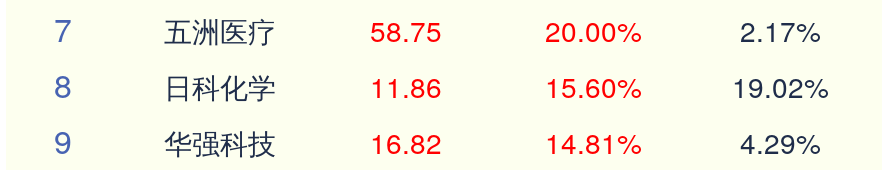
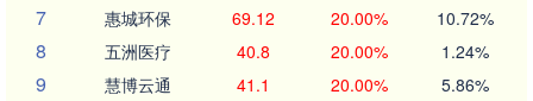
[164,10,442,50] 五洲医疗 | 58.75 -> [105,6,274,30] 惠城环保 | 69.12
[740,10,820,50] 2.17% -> [436,6,493,30] 10.72%
[164,66,828,106] 日科化学 | 11.86 | 15.60% | 19.02% -> [105,39,488,63] 五洲医疗 | 40.8 | 20.00% | 1.24%
[164,122,820,162] 华强科技 | 16.82 | 14.81% | 4.29% -> [105,72,488,96] 慧博云通 | 41.1 | 20.00% | 5.86%

